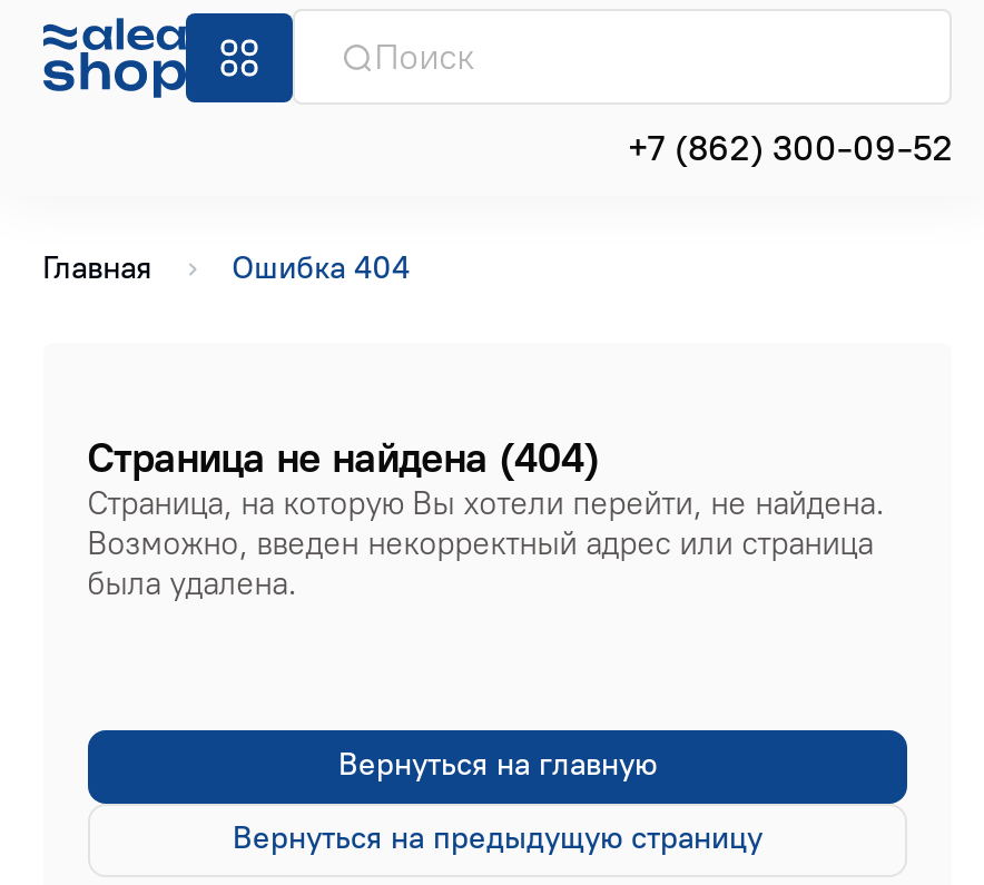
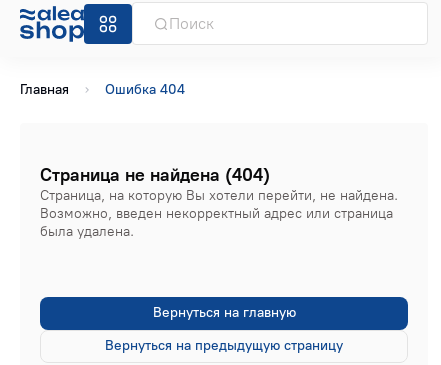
[627,127,952,169] +7 (862) 300-09-52 -> none

